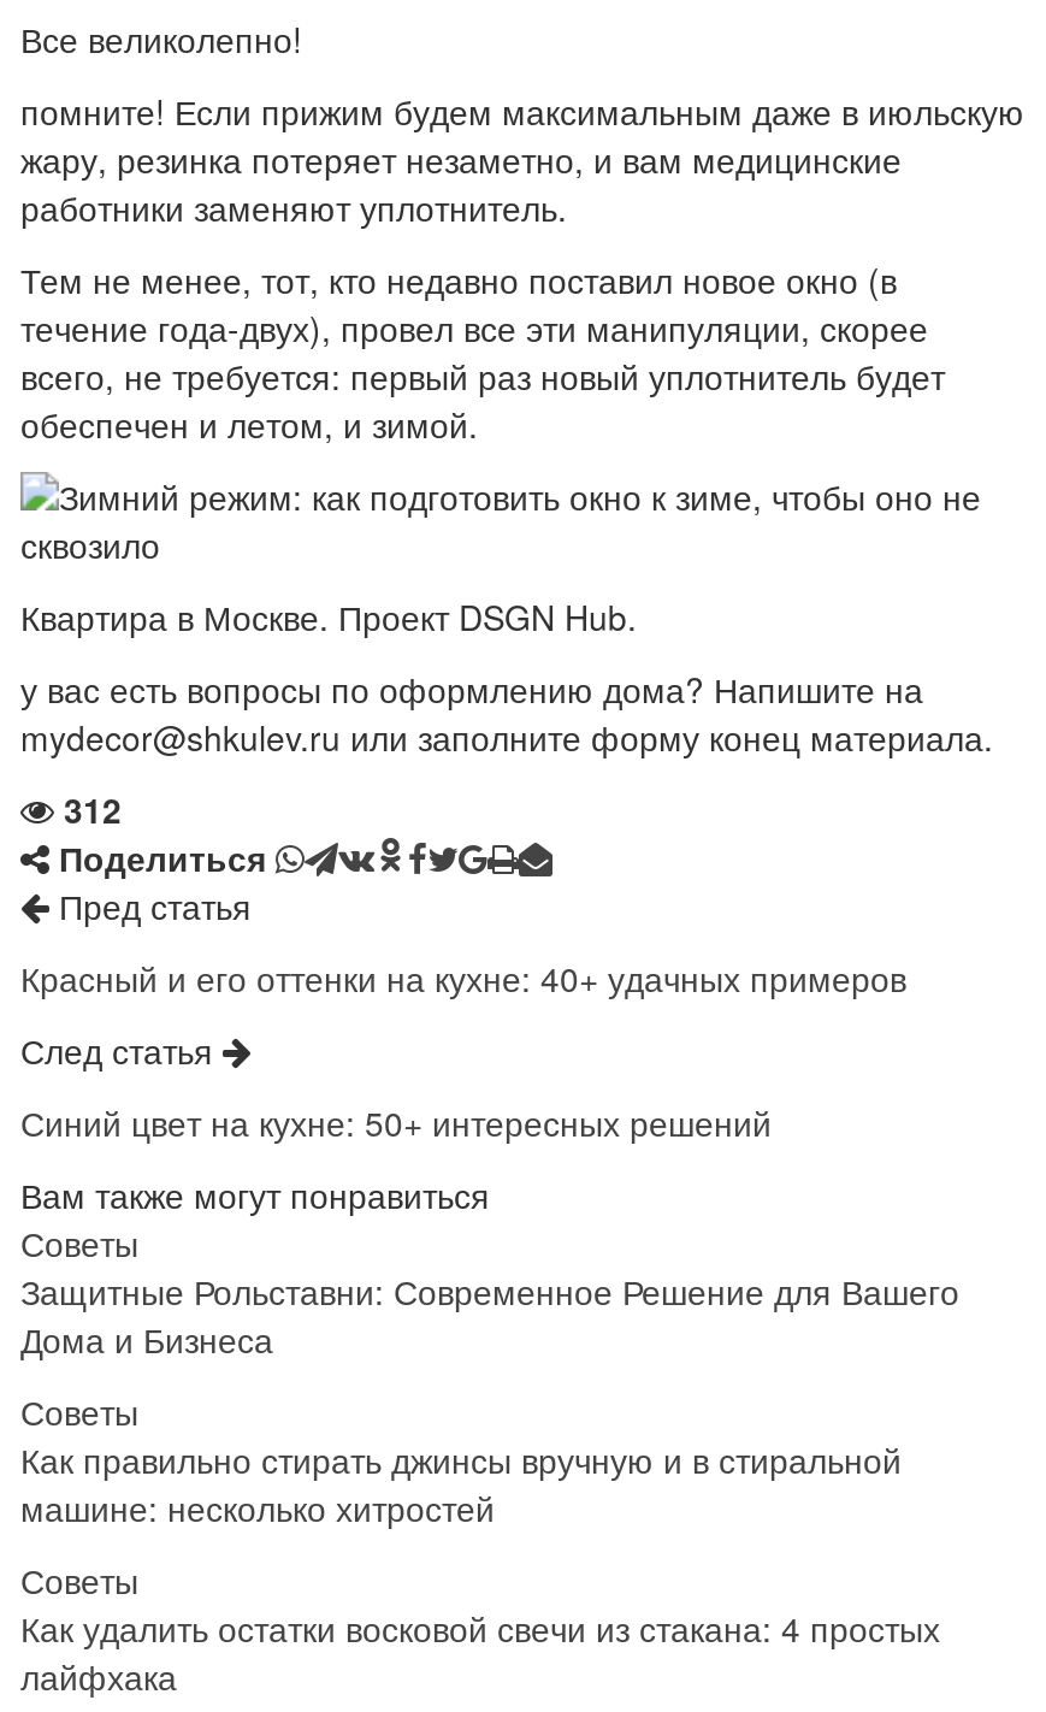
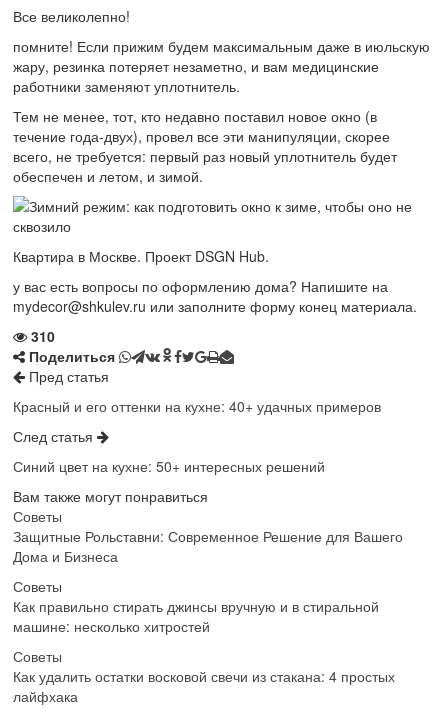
[64,786,122,834] 312 -> [31,326,55,346] 310

